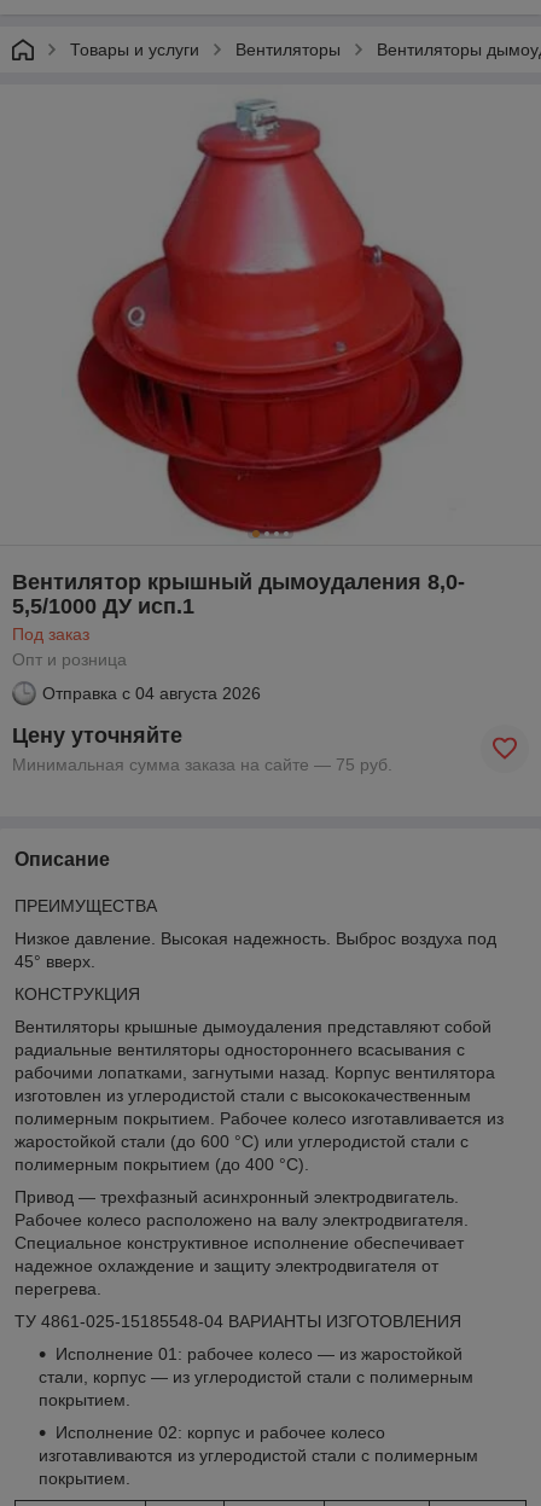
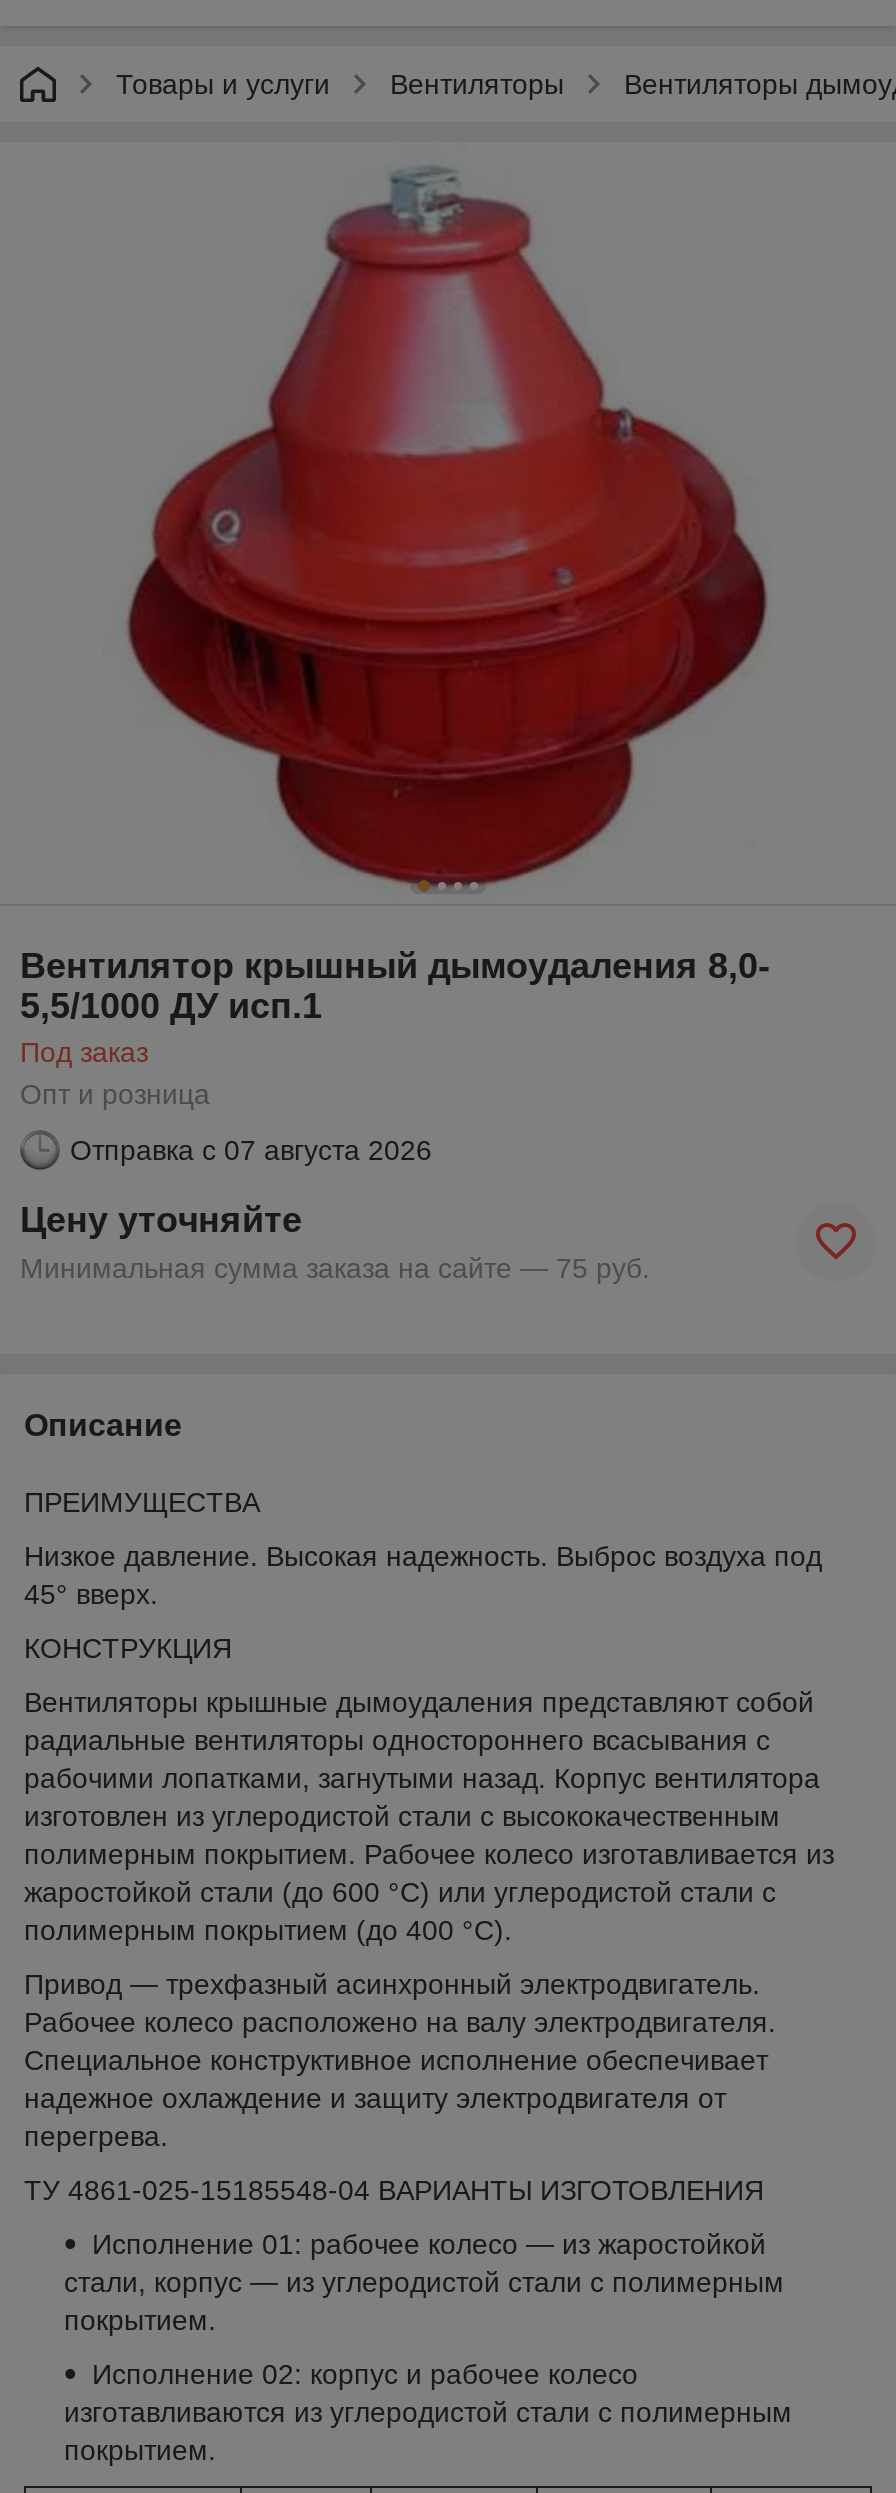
[42,683,261,703] Отправка с 04 августа 2026 -> [70,1134,432,1166] Отправка с 07 августа 2026

